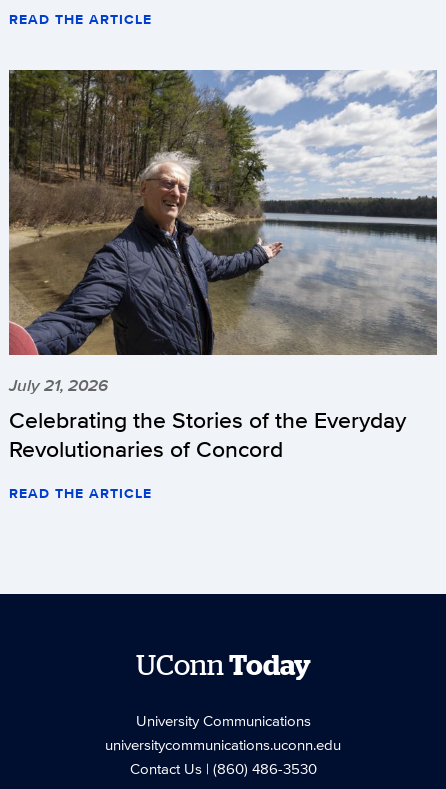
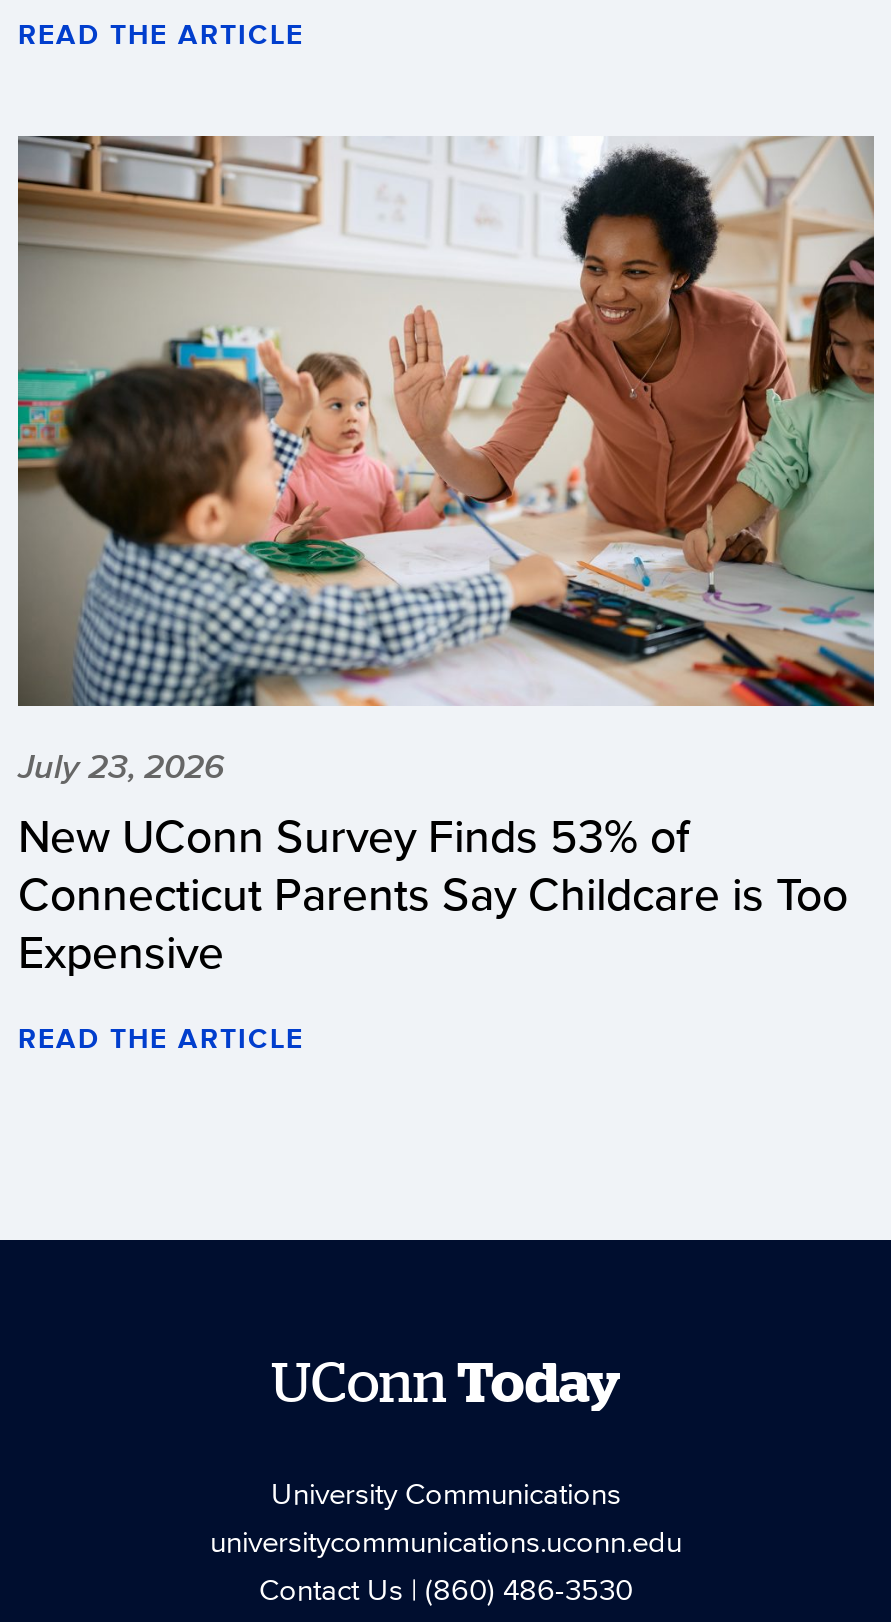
[9,69,437,465] [image] | July 21, 2026 | Celebrating the Stories of the Everyday | Revolutionaries of Concord -> [18,134,876,985] [image] | July 23, 2026 | New UConn Survey Finds 53% of | Connecticut Parents Say Childcare is Too | Expensive

